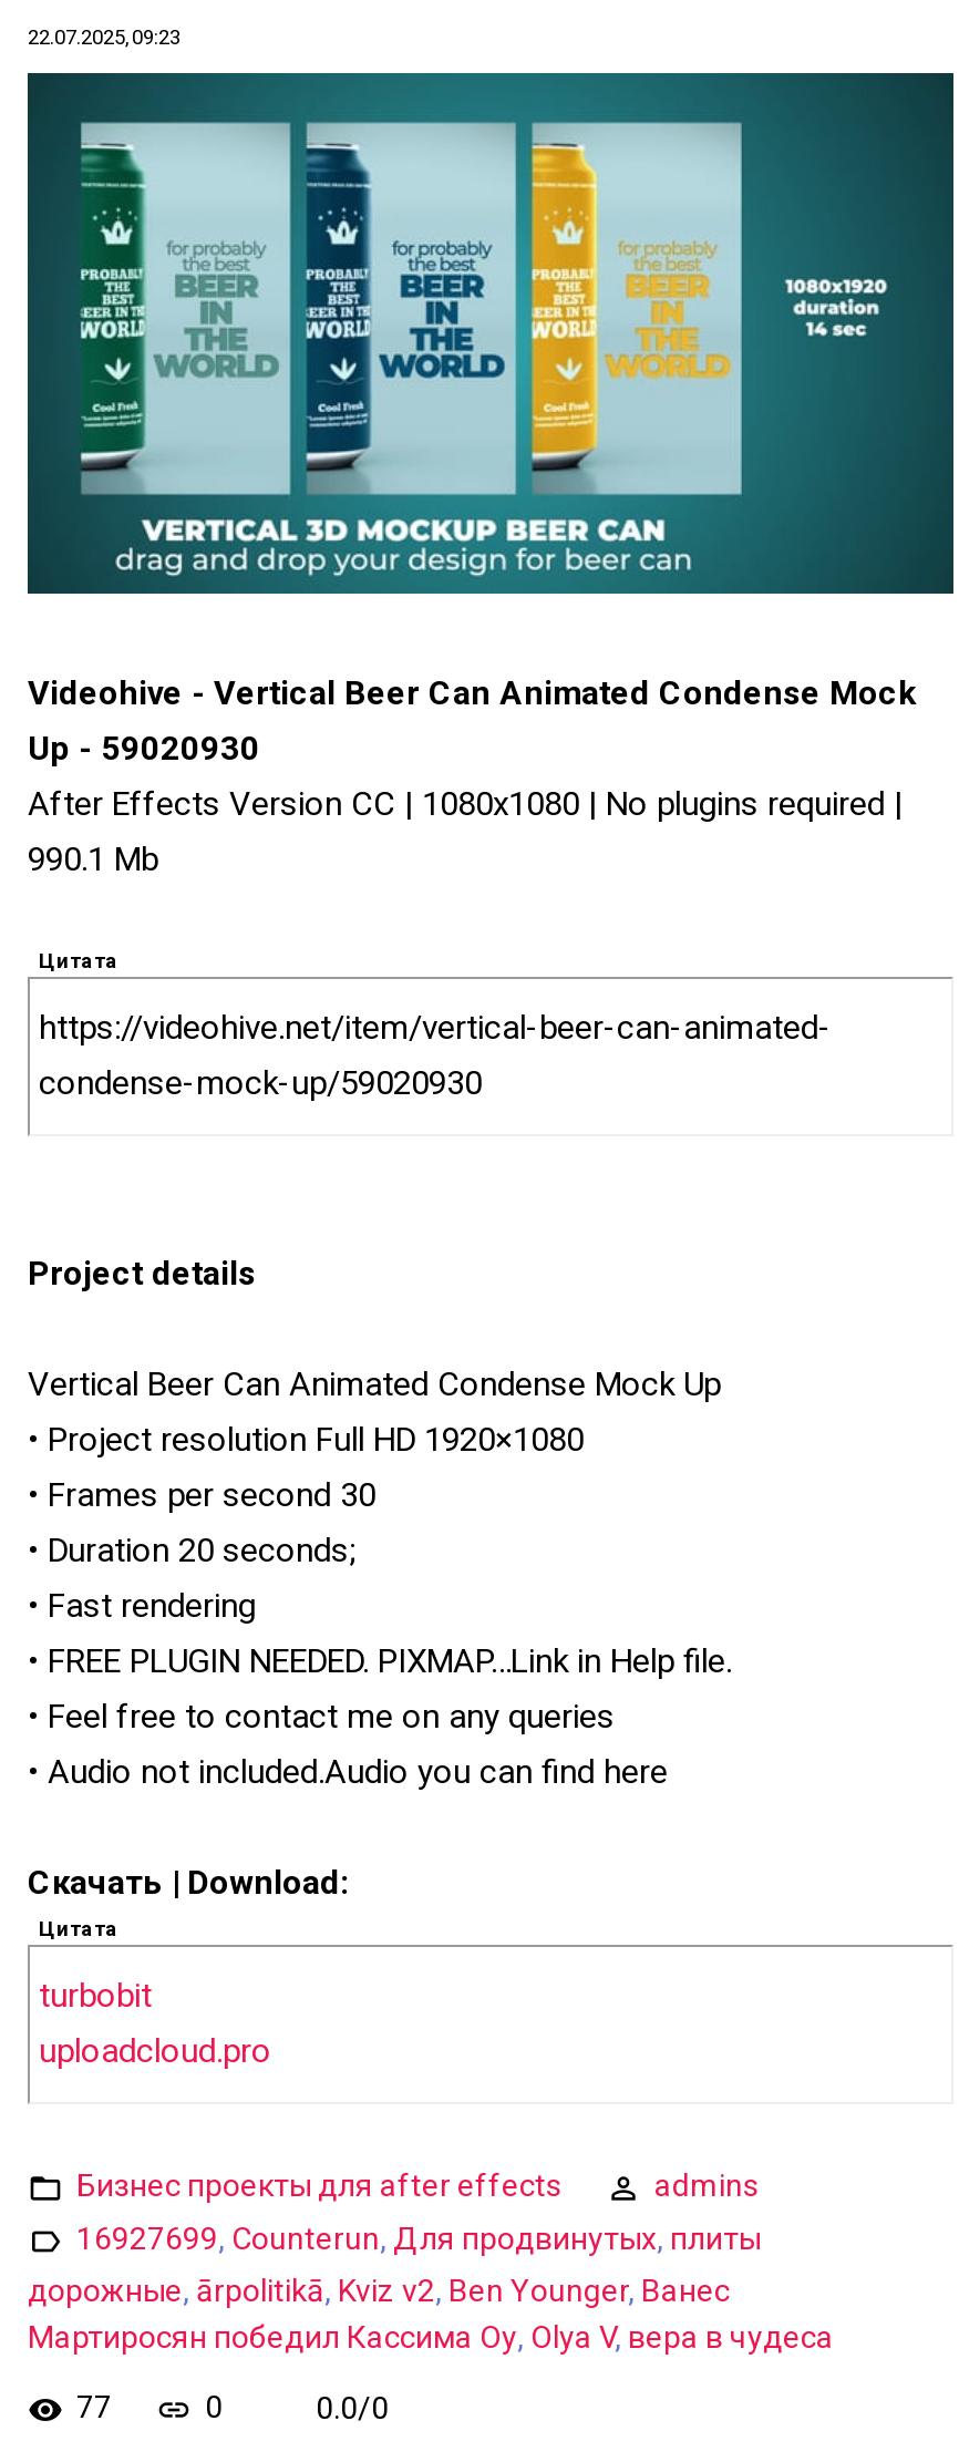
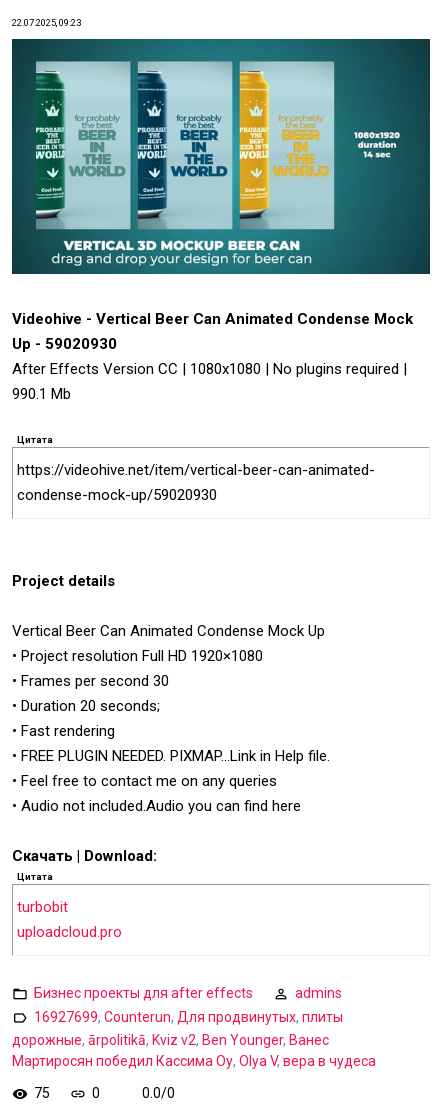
[76,2389,112,2425] 77 -> [34,1085,50,1101] 75

